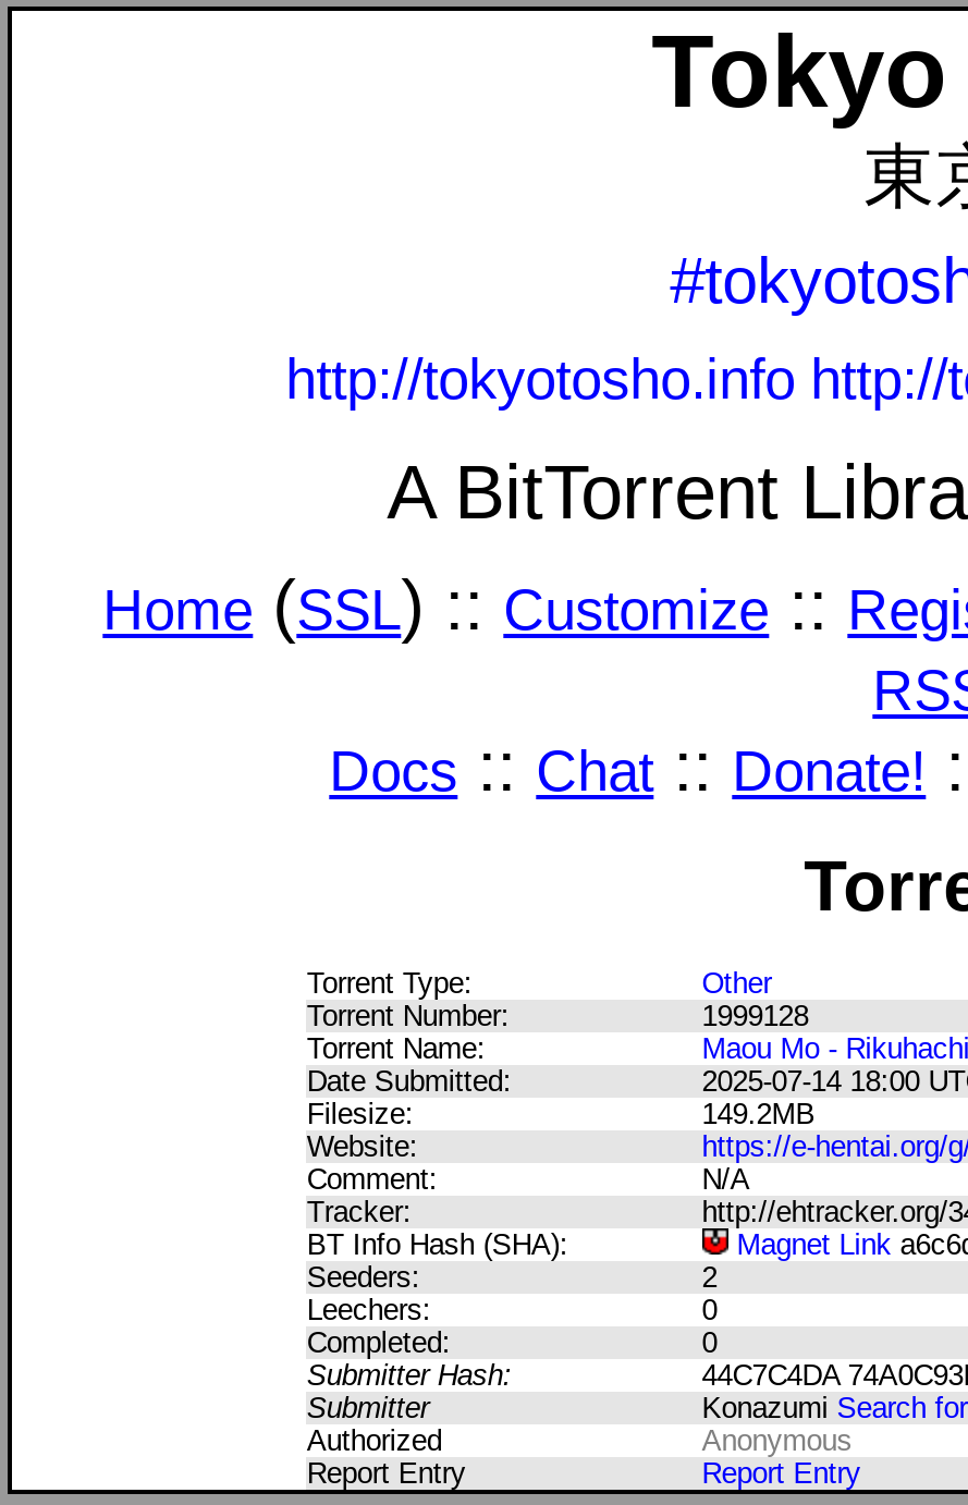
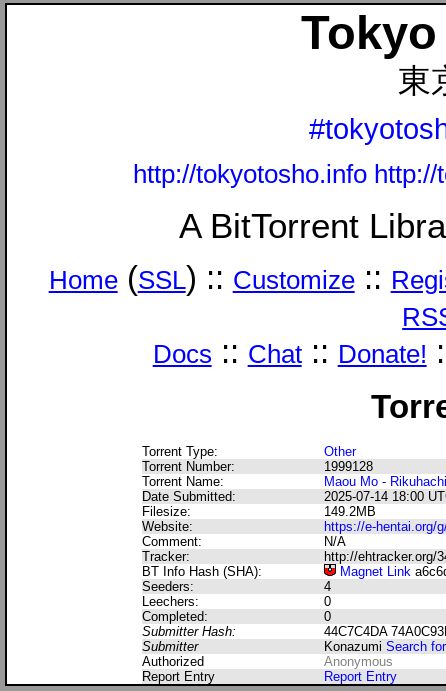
[702,1261,717,1294] 2 -> [324,579,331,594] 4

